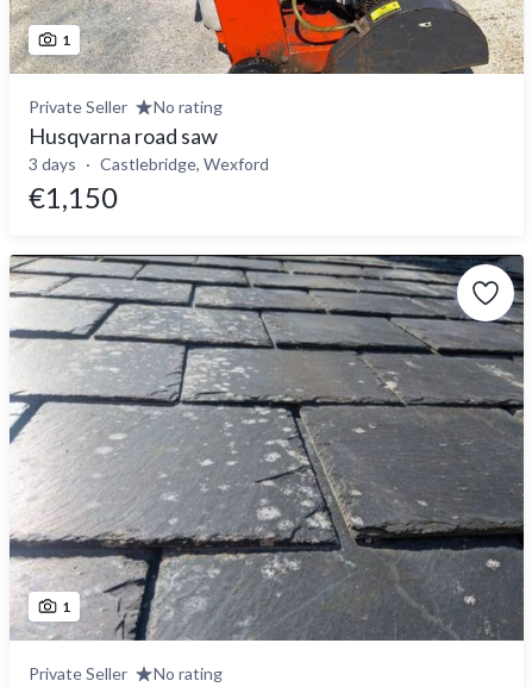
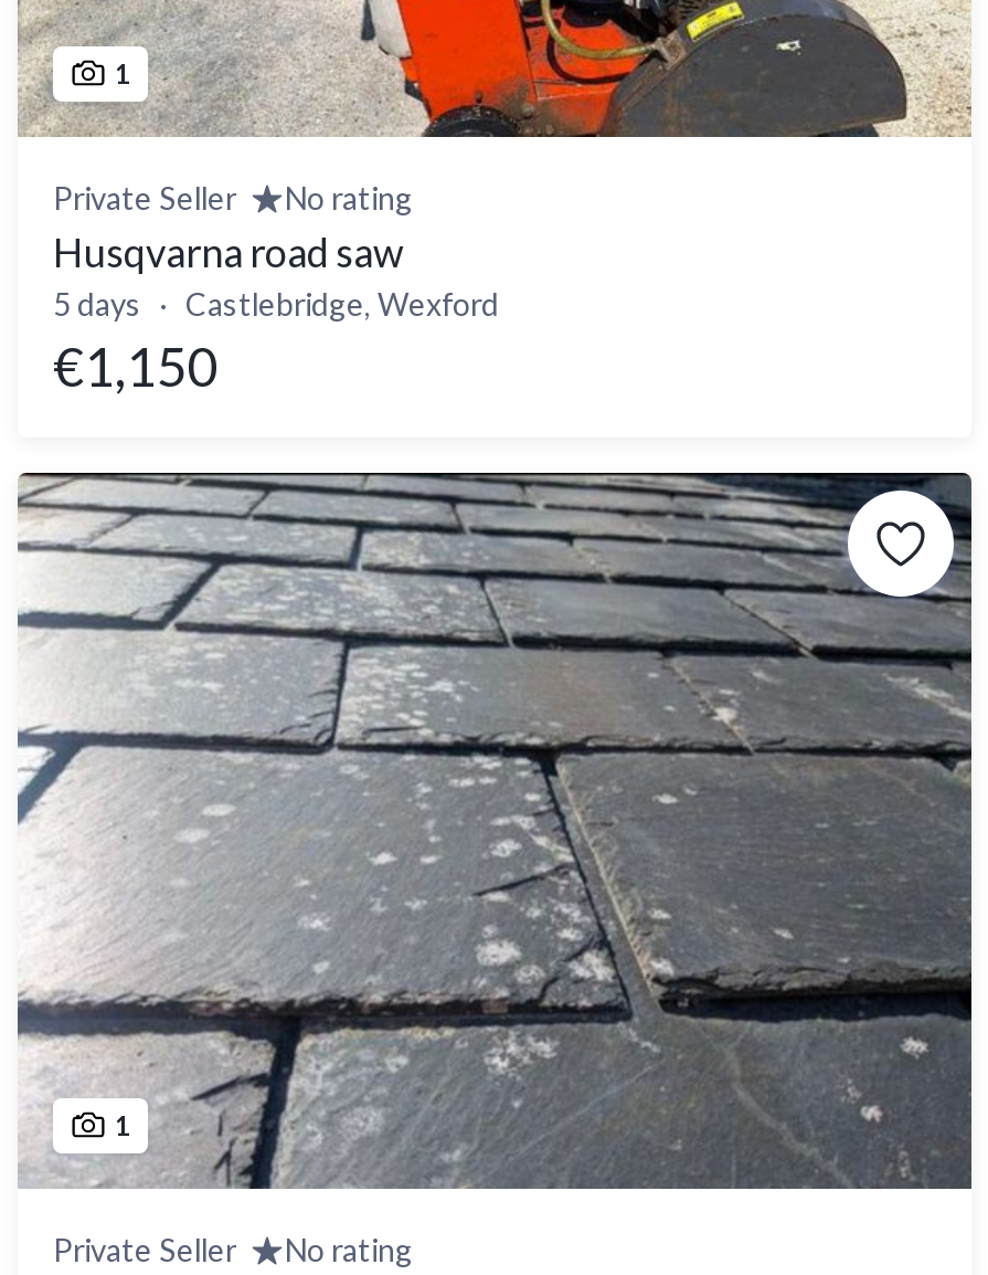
[29,154,269,174] 3 days Castlebridge, Wexford -> [53,285,499,323] 5 days Castlebridge, Wexford

